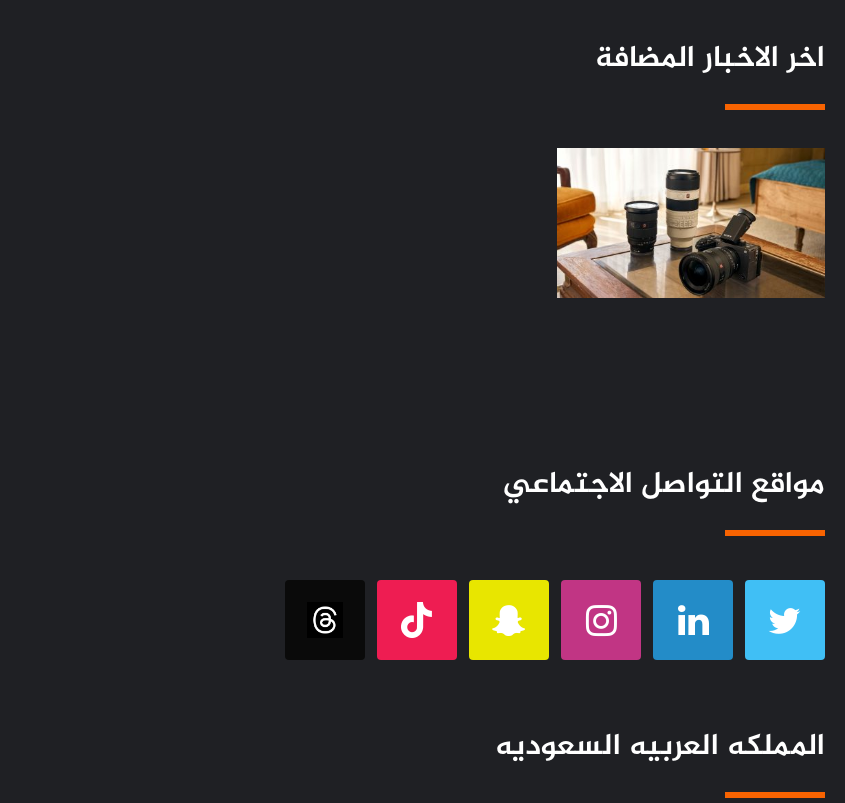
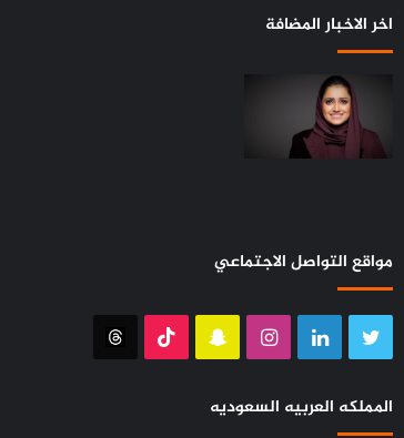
[555,145,827,301] [image] -> [244,74,393,159] [image]

